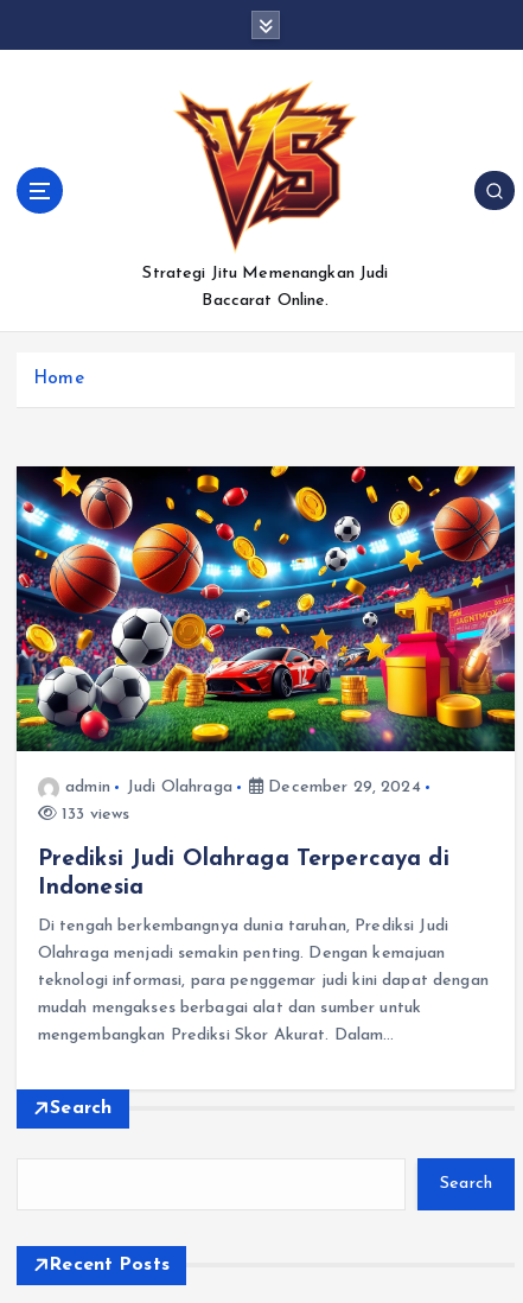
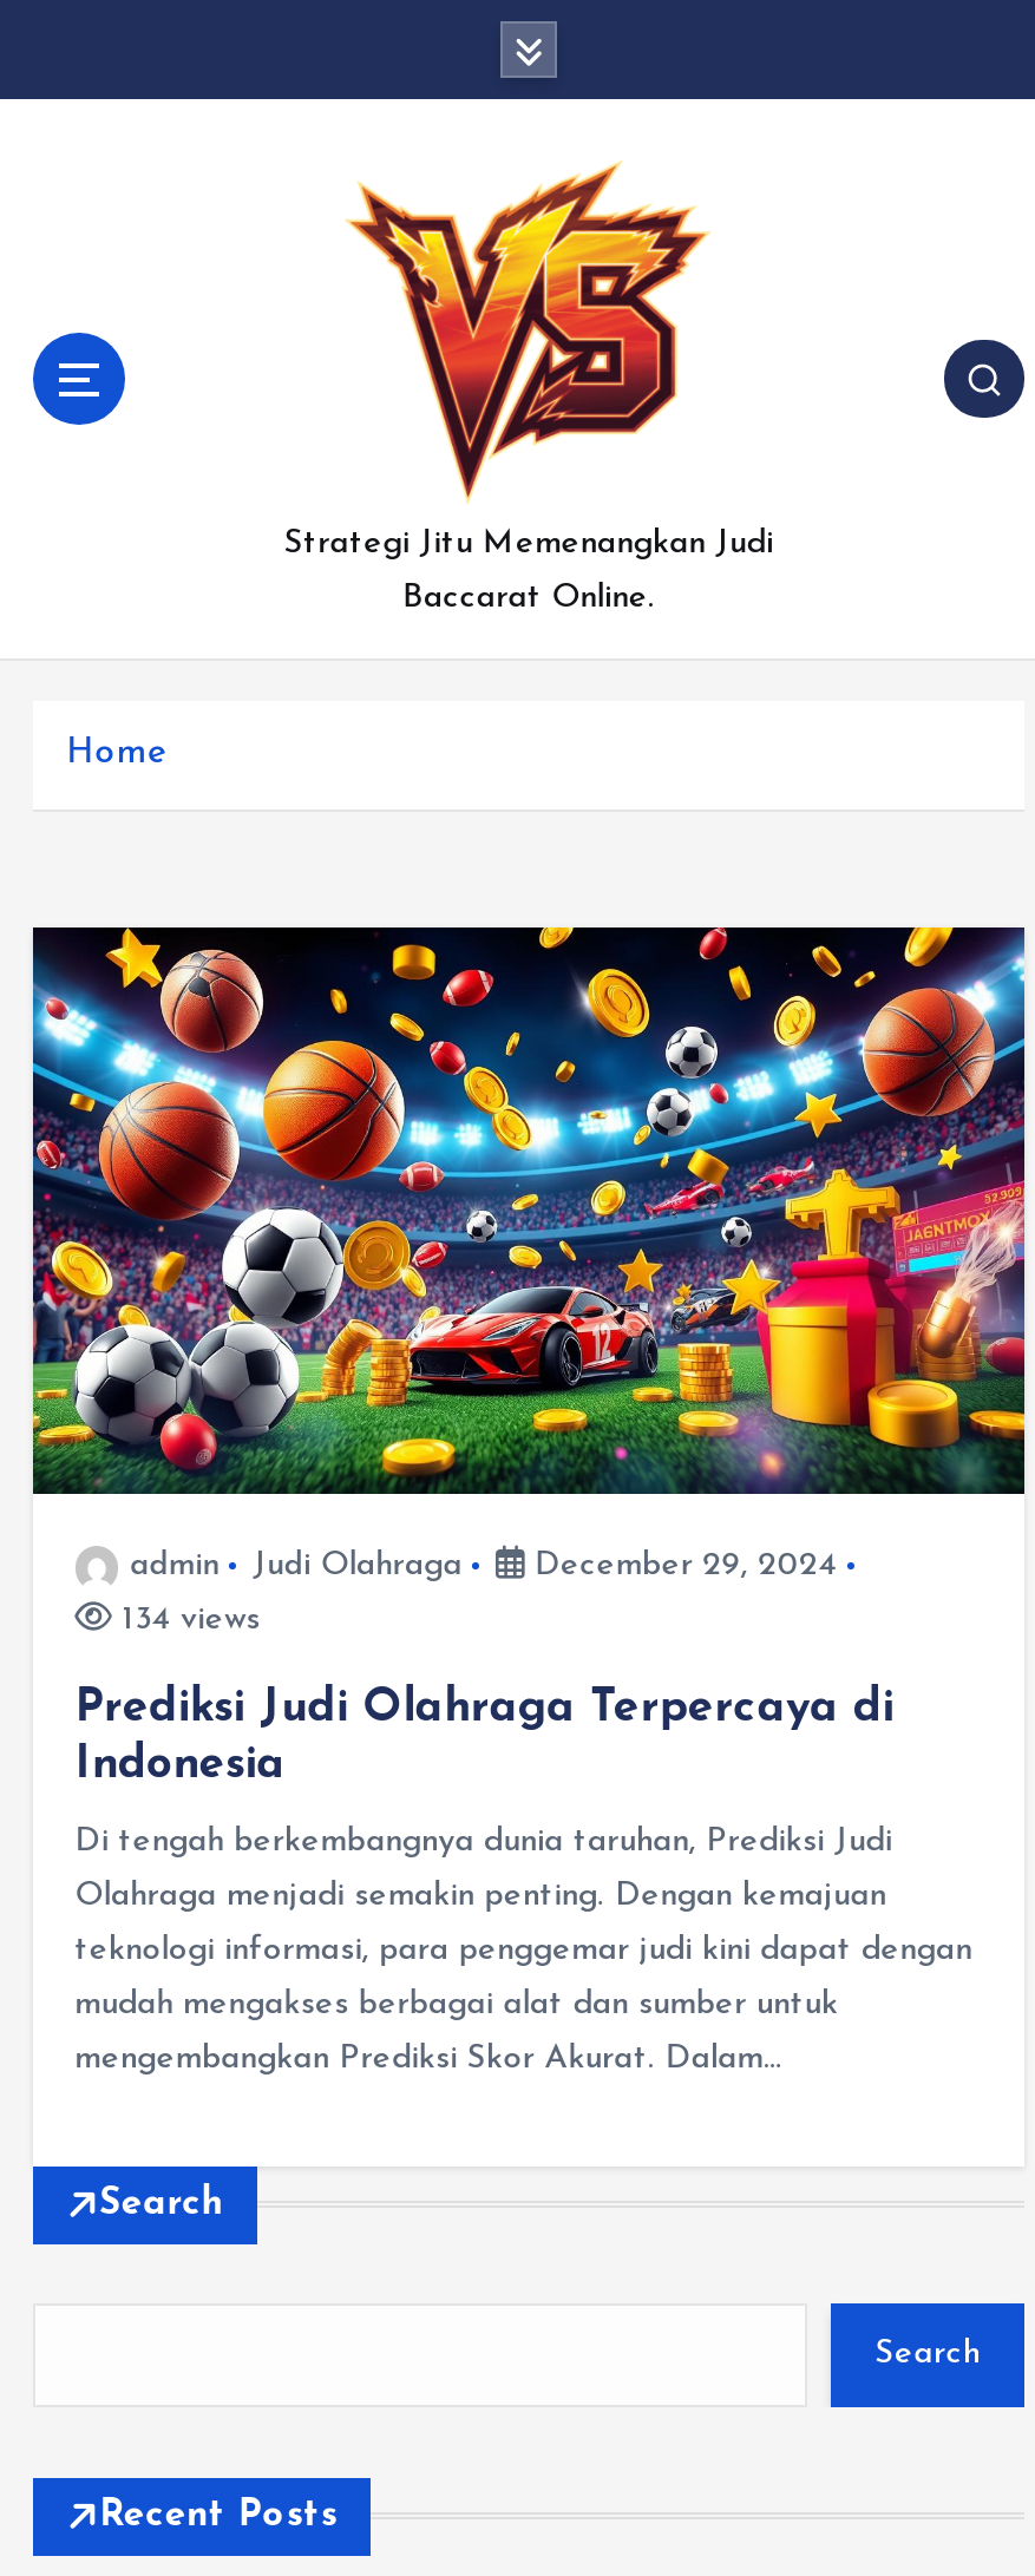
[57,806,130,824] 133 views -> [113,1603,260,1638] 134 views

